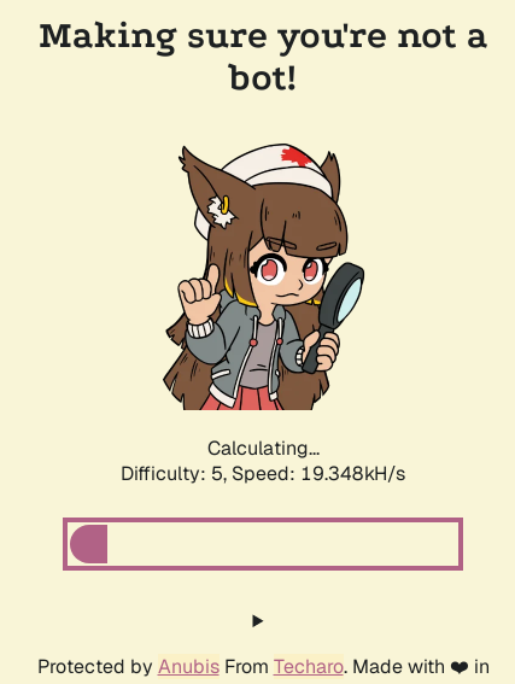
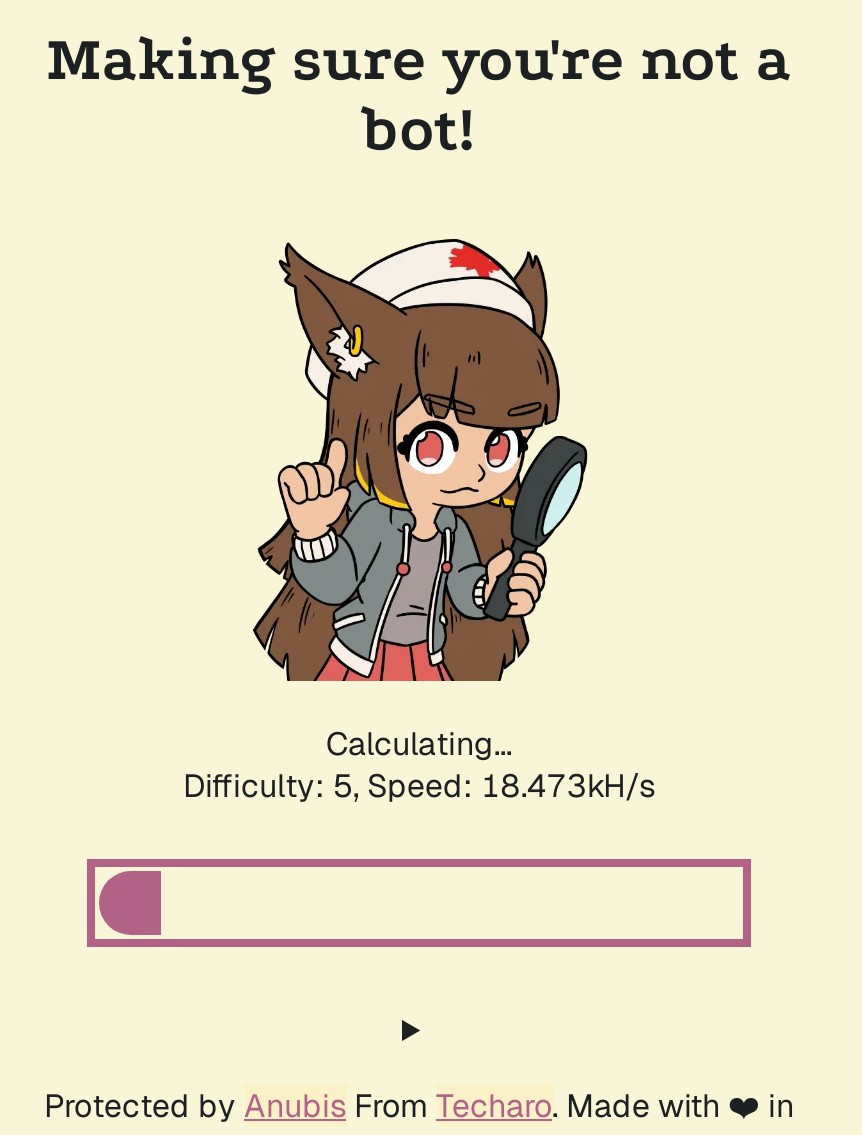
[121,461,405,486] Difficulty: 5, Speed: 19.348kH/s -> [183,765,655,807] Difficulty: 5, Speed: 18.473kH/s

